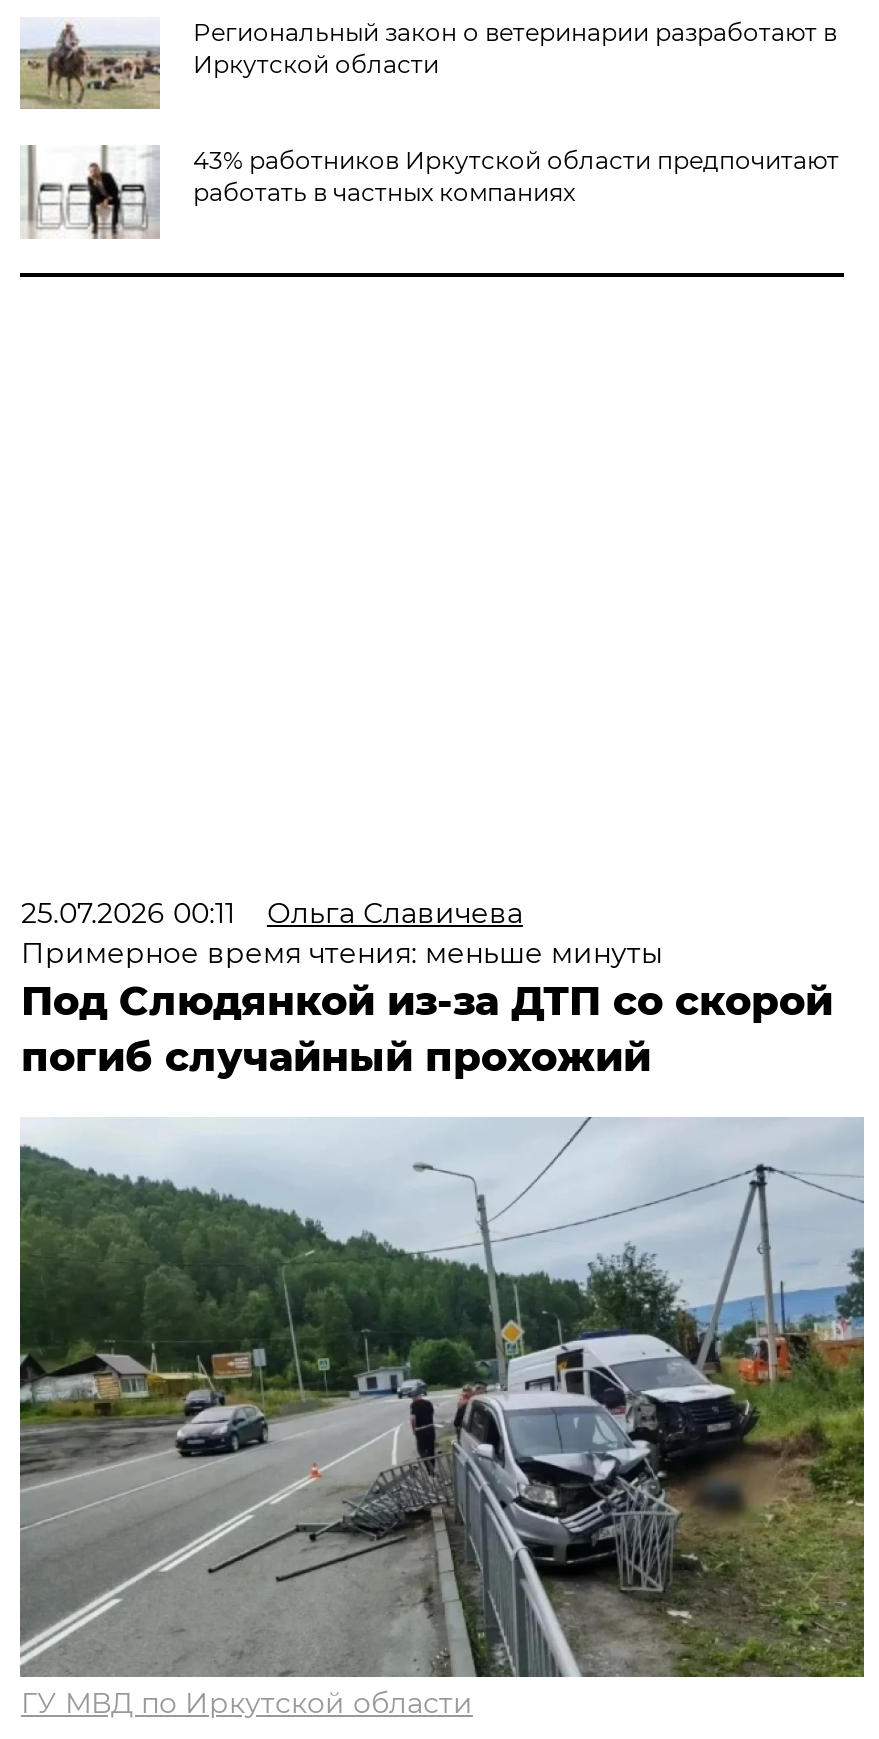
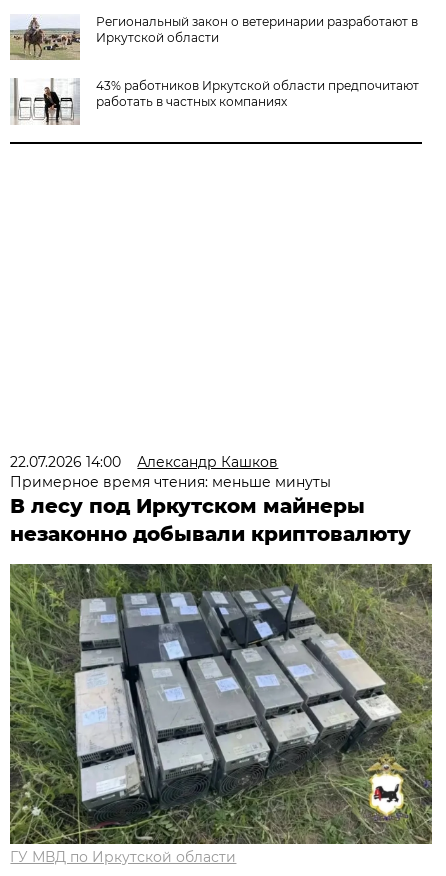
[21,895,523,931] 25.07.2026 00:11 | Ольга Славичева -> [10,453,278,471] 22.07.2026 14:00 | Александр Кашков
[21,977,833,1081] Под Слюдянкой из-за ДТП со скорой | погиб случайный прохожий -> [10,494,411,546] В лесу под Иркутском майнеры | незаконно добывали криптовалюту
[20,1117,864,1679] [image] -> [9,563,432,845] [image]

